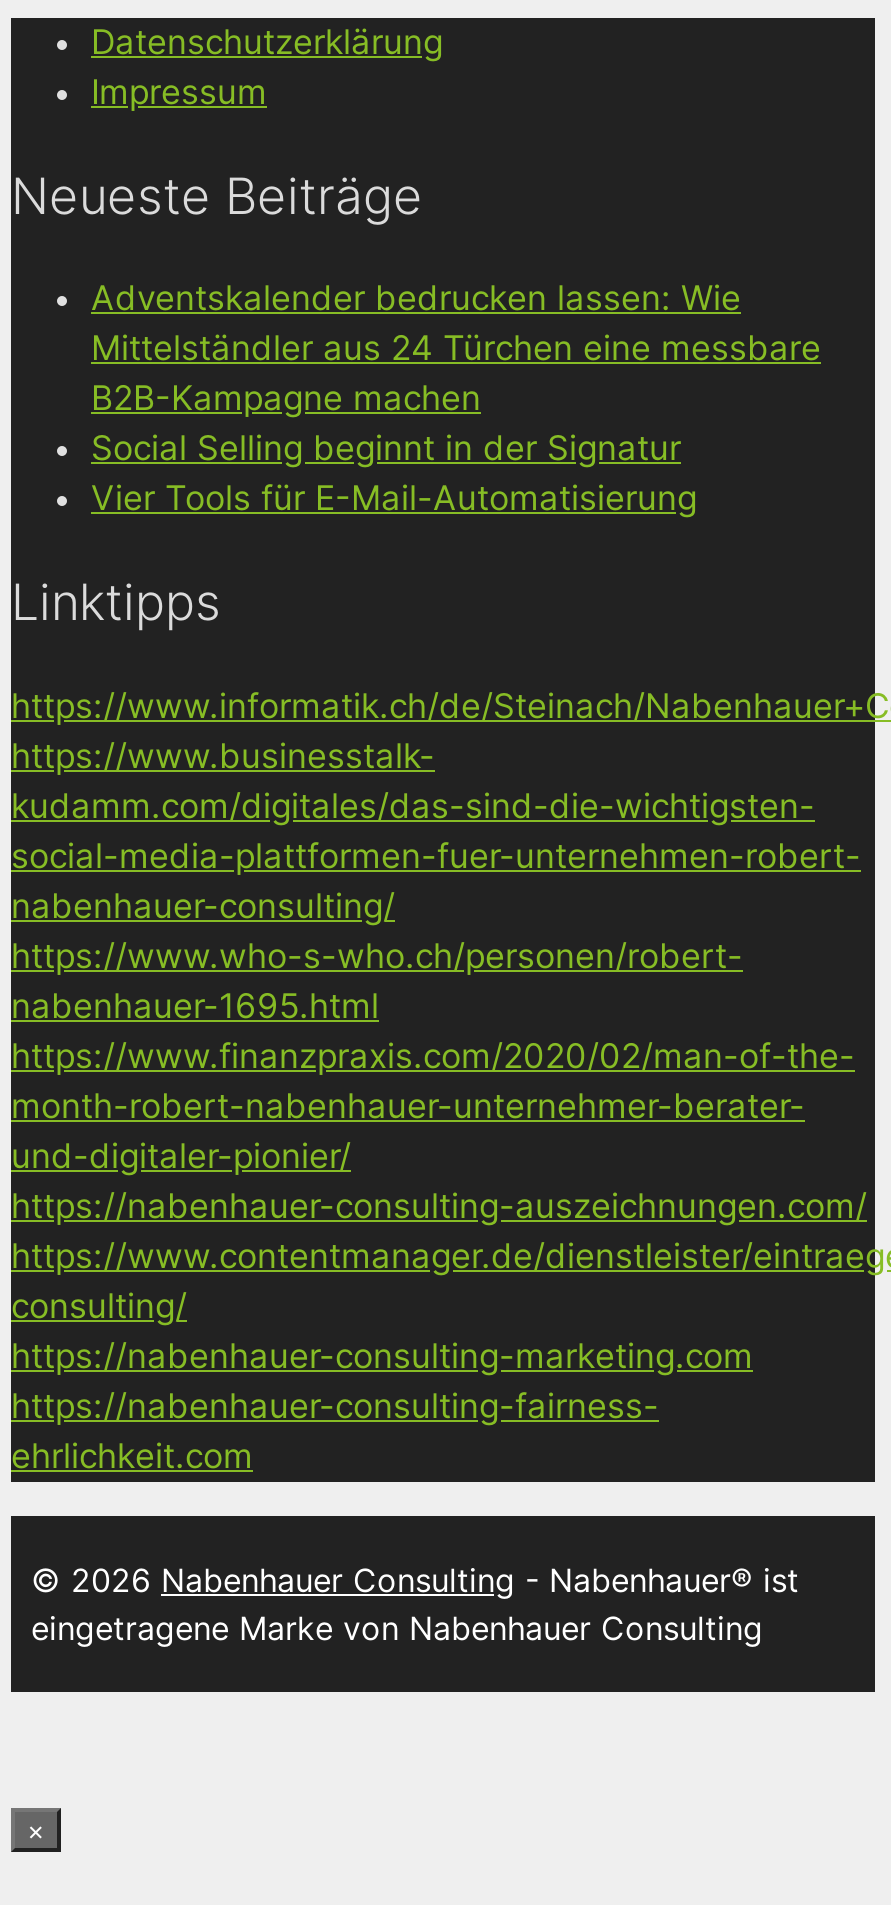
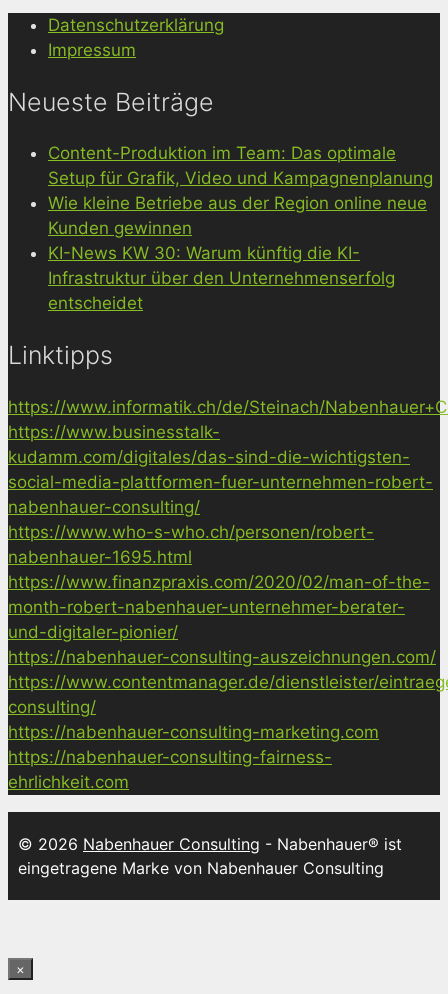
[91,279,821,519] Adventskalender bedrucken lassen: Wie | Mittelständler aus 24 Türchen eine messbare | B2B-Kampagne machen | Social Selling beginnt in der Signatur | Vier Tools für E-Mail-Automatisierung -> [48,143,433,313] Content-Produktion im Team: Das optimale | Setup für Grafik, Video und Kampagnenplanung | Wie kleine Betriebe aus der Region online neue | Kunden gewinnen | KI-News KW 30: Warum künftig die KI- | Infrastruktur über den Unternehmenserfolg | entscheidet

